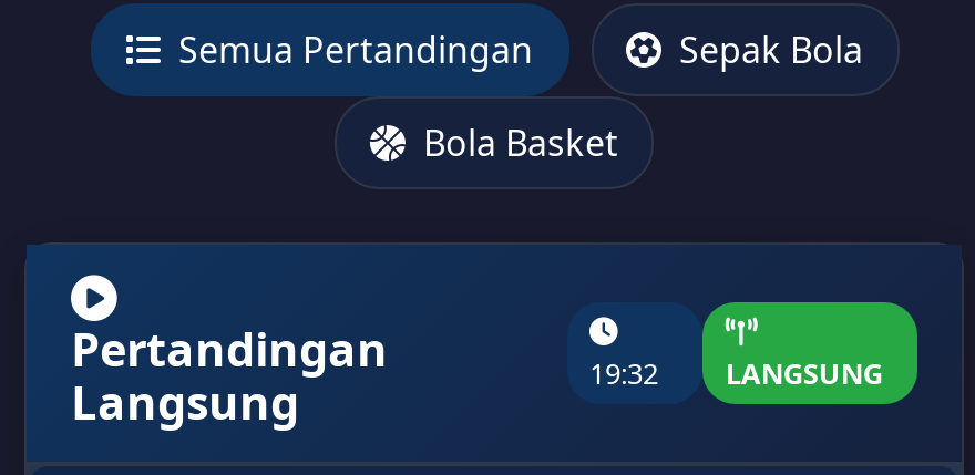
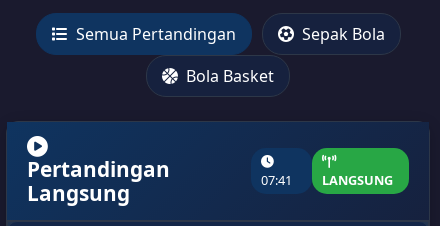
[589,353,883,393] 19:32 LANGSUNG -> [261,171,393,189] 07:41 LANGSUNG

